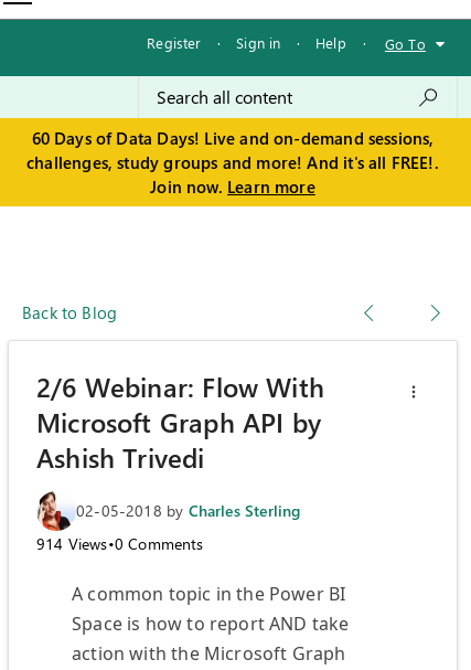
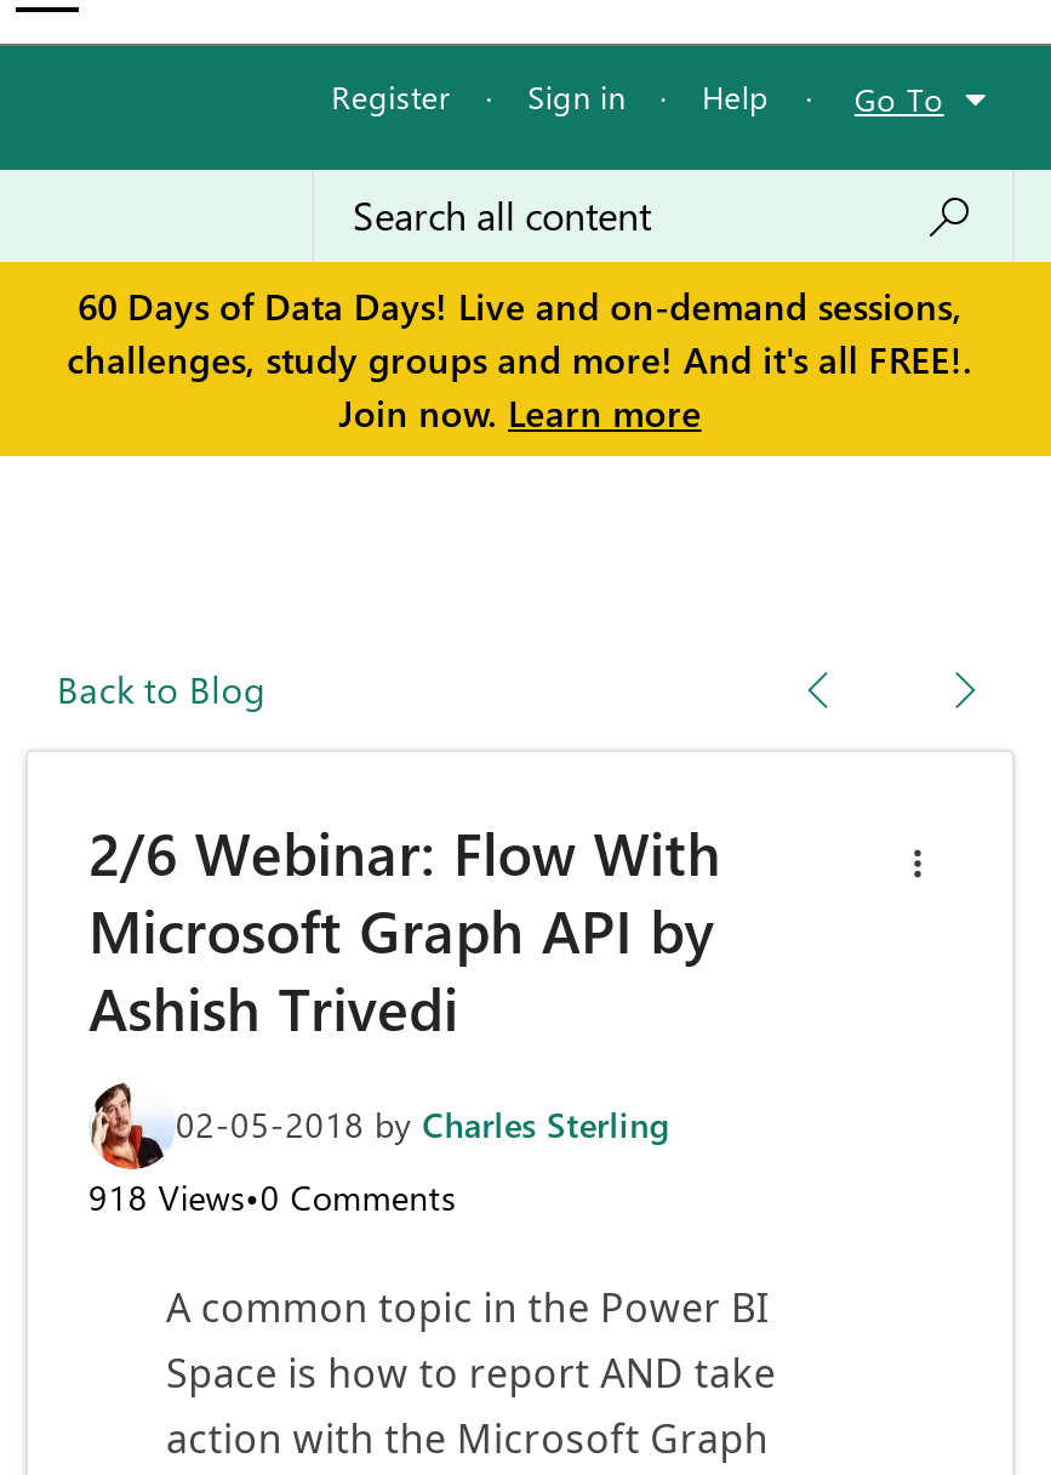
[36,534,204,555] 914 Views•0 Comments -> [88,1175,456,1221] 918 Views•0 Comments

